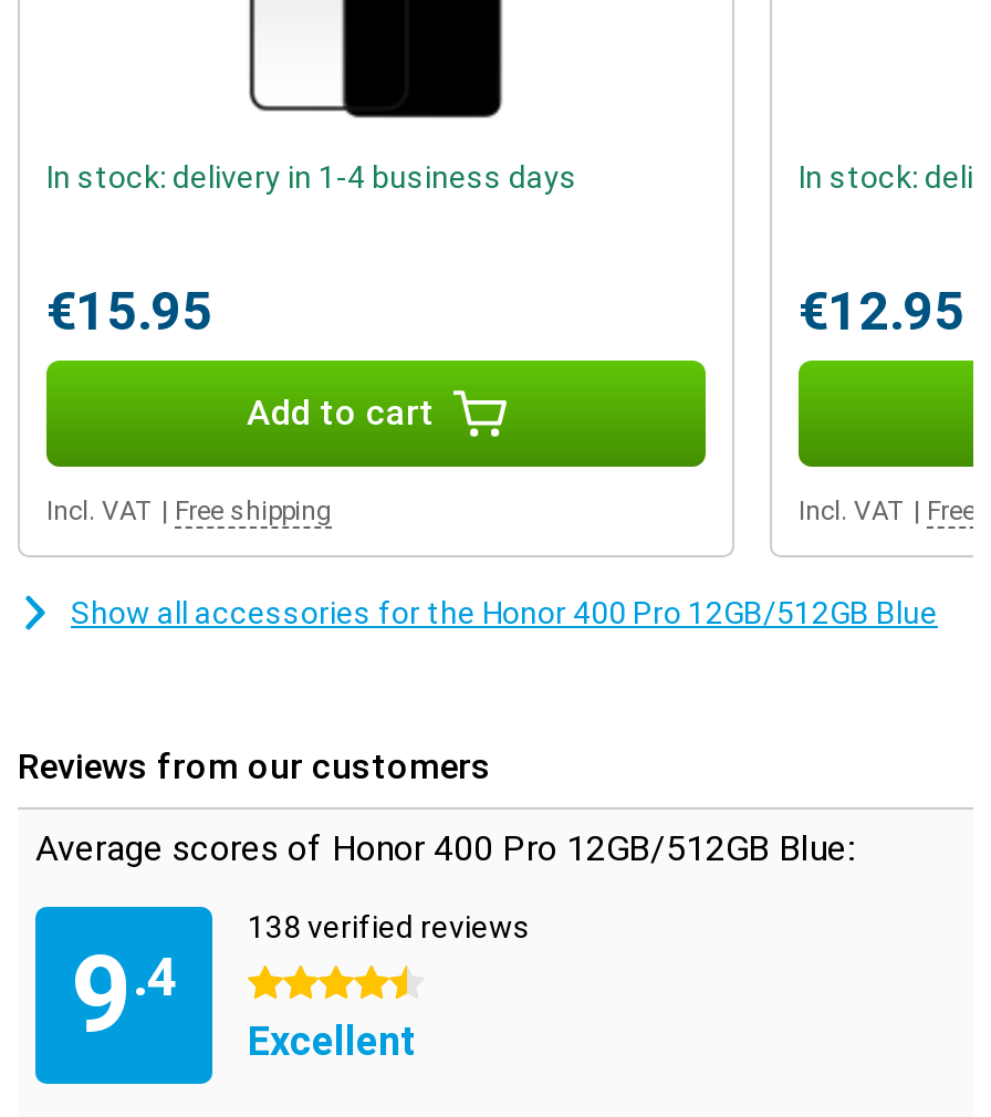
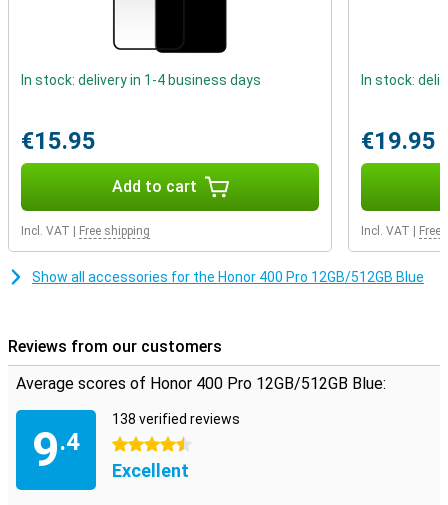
[799,281,964,343] €12.95 -> [361,127,436,155] €19.95

